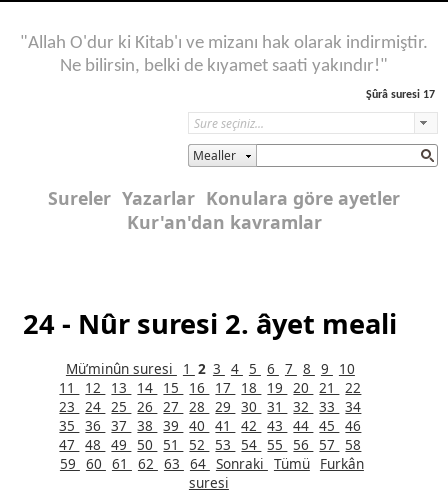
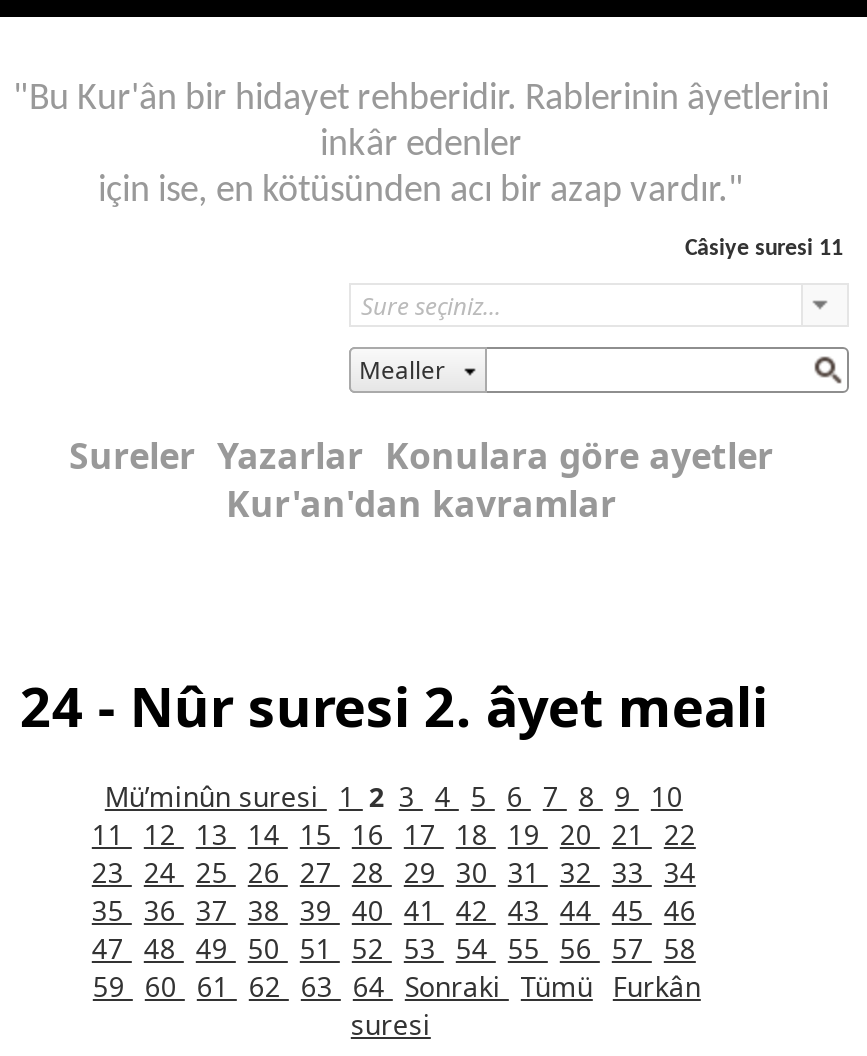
[20,34,428,76] "Allah O'dur ki Kitab'ı ve mizanı hak olarak indirmiştir. | Ne bilirsin, belki de kıyamet saati yakındır!" -> [13,81,829,211] "Bu Kur'ân bir hidayet rehberidir. Rablerinin âyetlerini | inkâr edenler | için ise, en kötüsünden acı bir azap vardır."
[366,89,435,101] Şûrâ suresi 17 -> [685,237,843,261] Câsiye suresi 11

